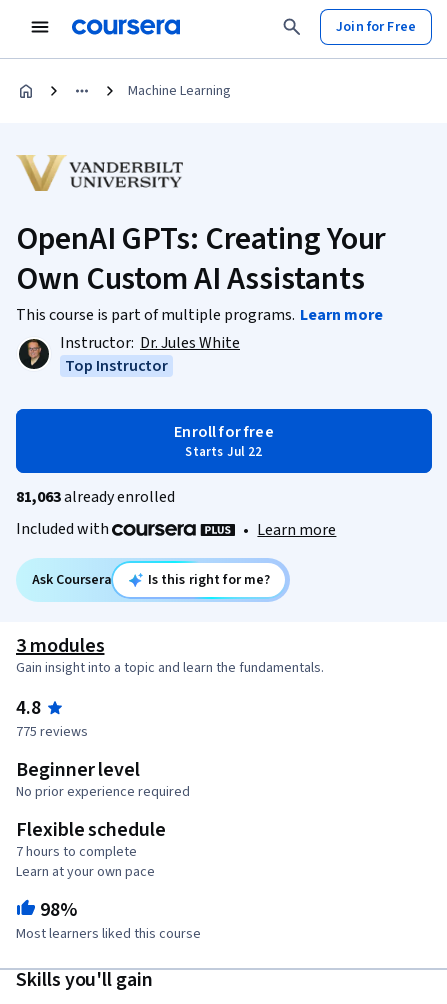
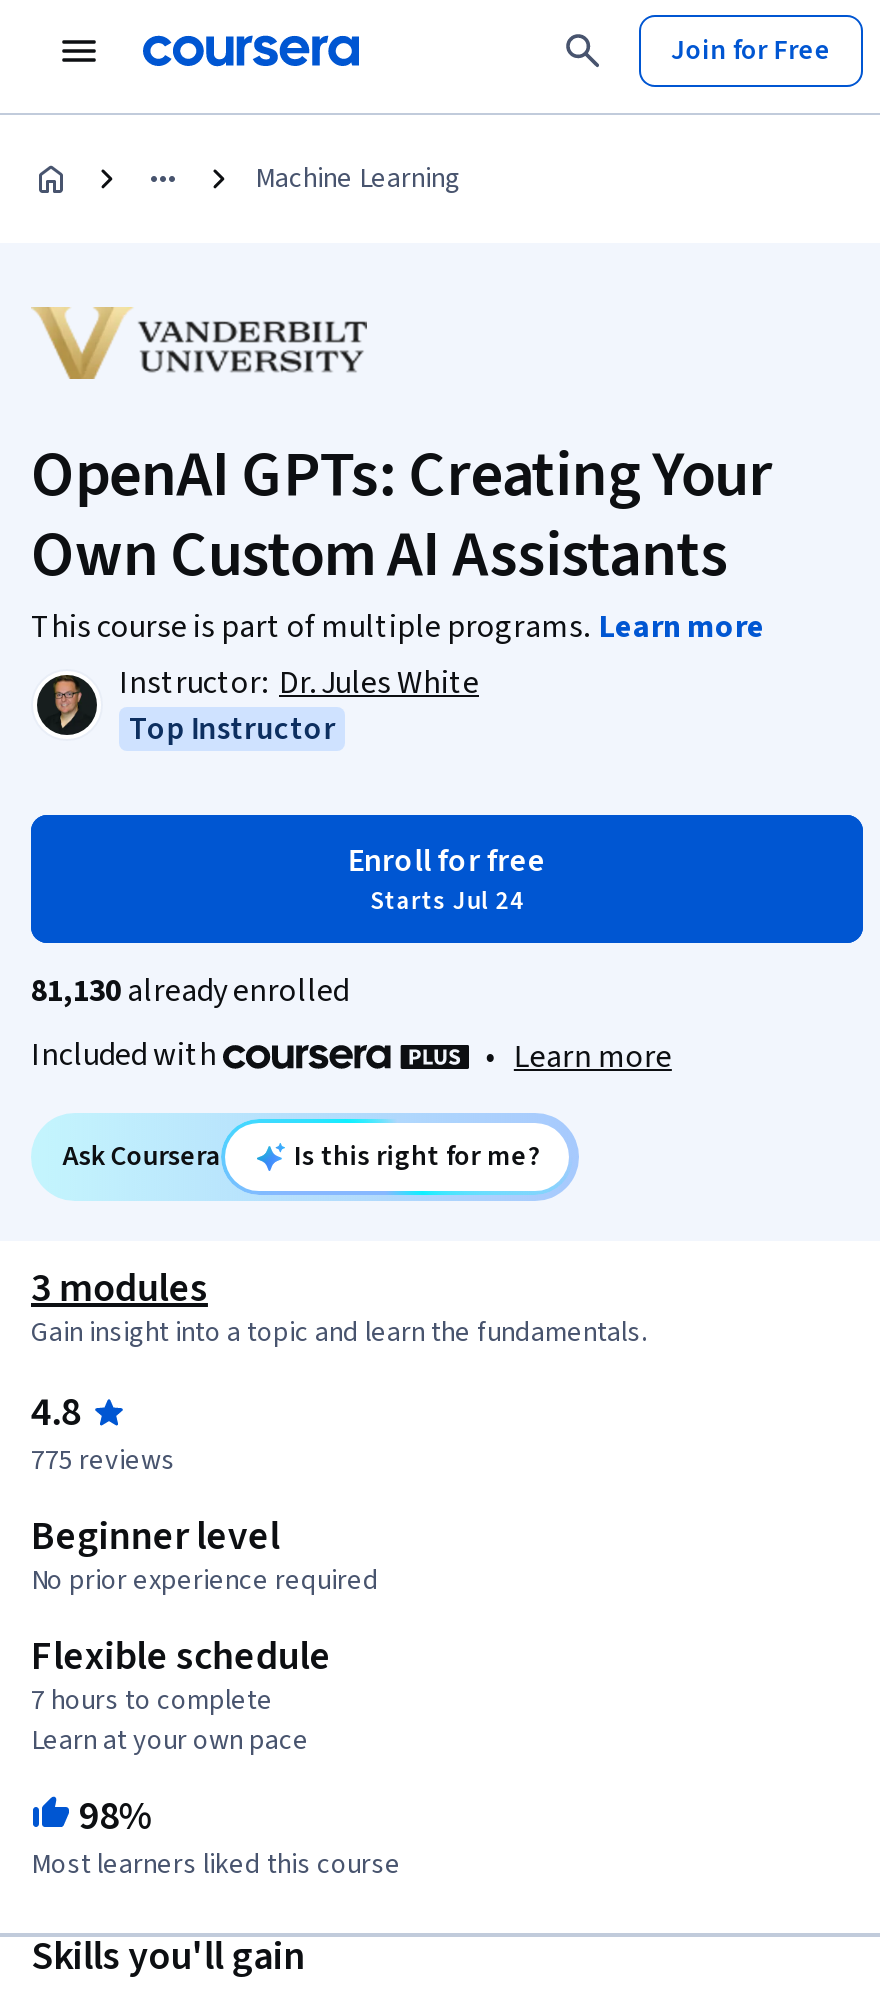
[185,443,262,461] Starts Jul 22 -> [370,883,524,919] Starts Jul 24
[16,486,175,508] 81,063 already enrolled -> [31,969,349,1013] 81,130 already enrolled

